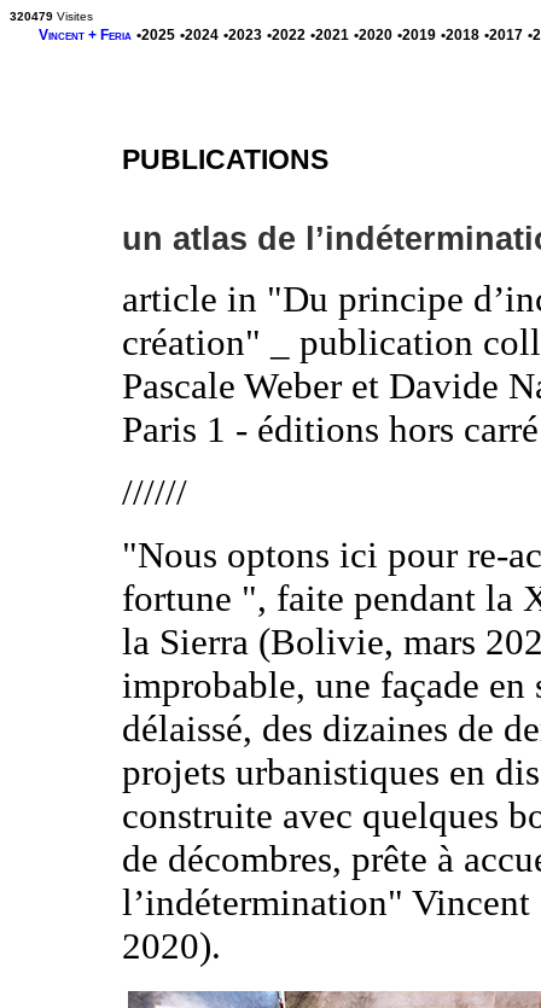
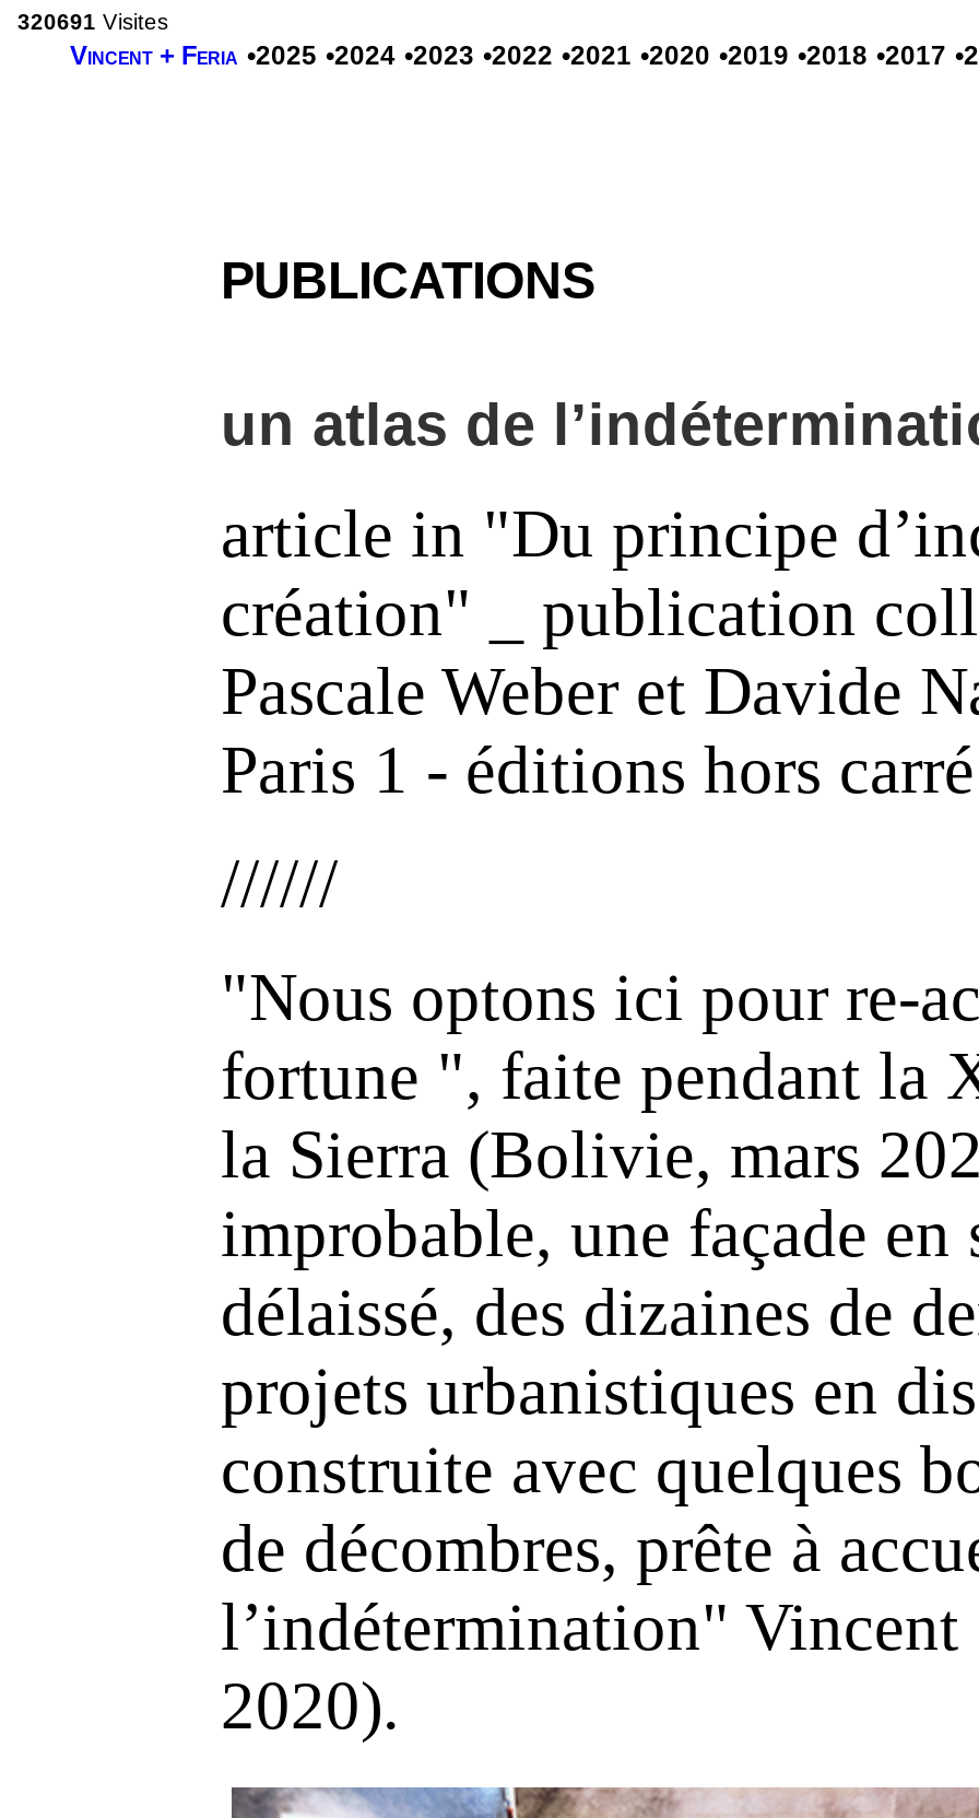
[10,10,93,23] 320479 Visites -> [17,10,168,34] 320691 Visites

